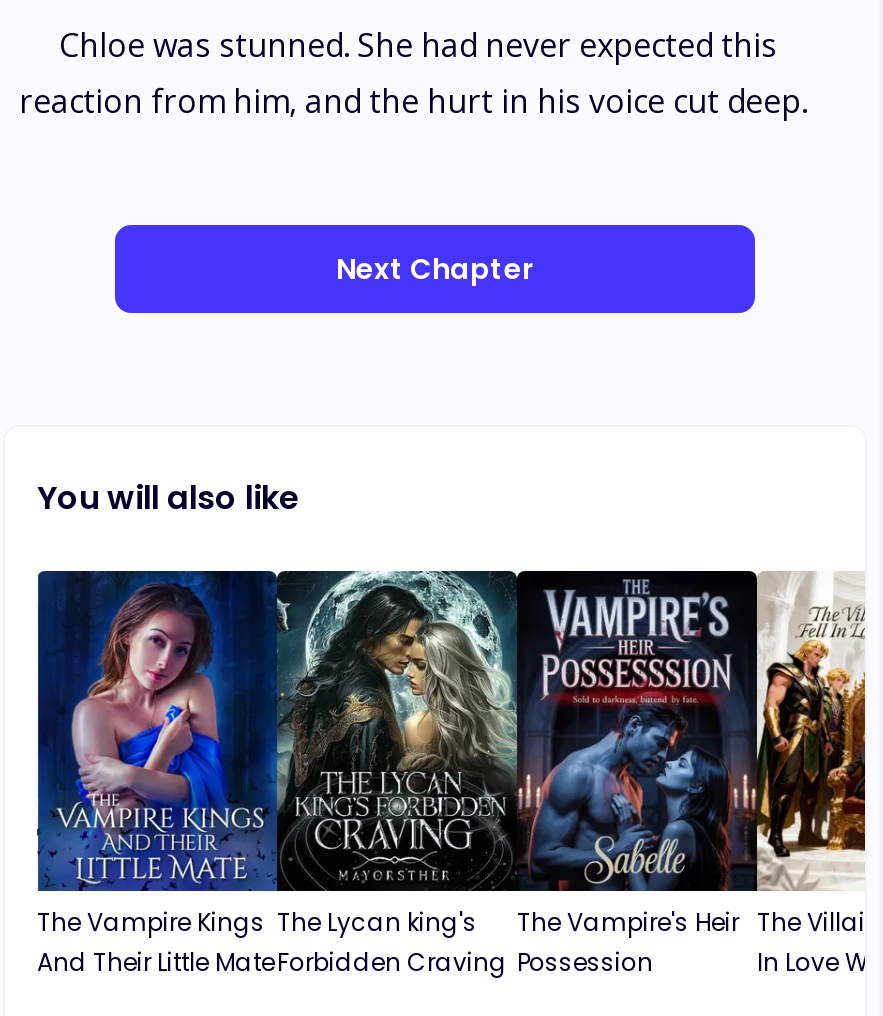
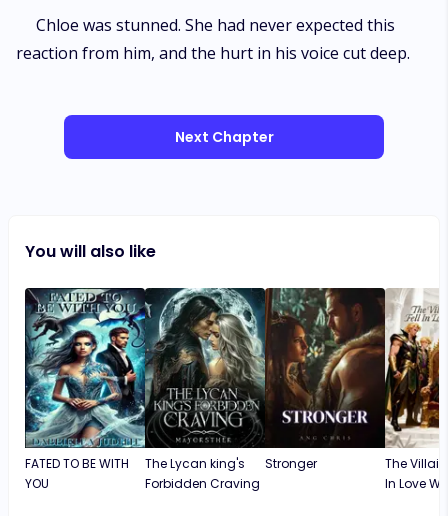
[35,571,277,979] [image] | The Vampire Kings | And Their Little Mate -> [24,288,146,492] [image] | FATED TO BE WITH | YOU
[517,571,757,979] [image] | The Vampire's Heir | Possession -> [265,287,385,472] [image] | Stronger

